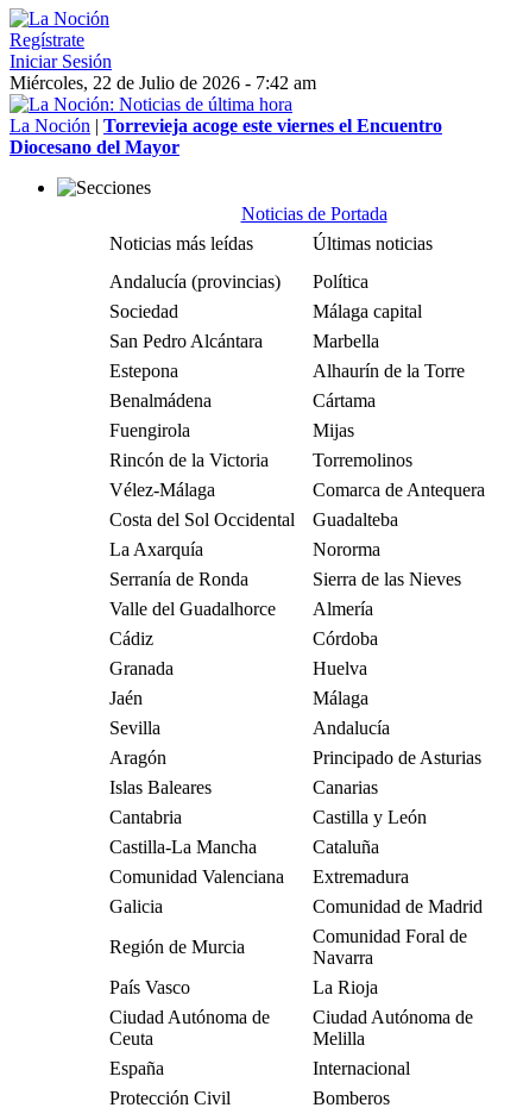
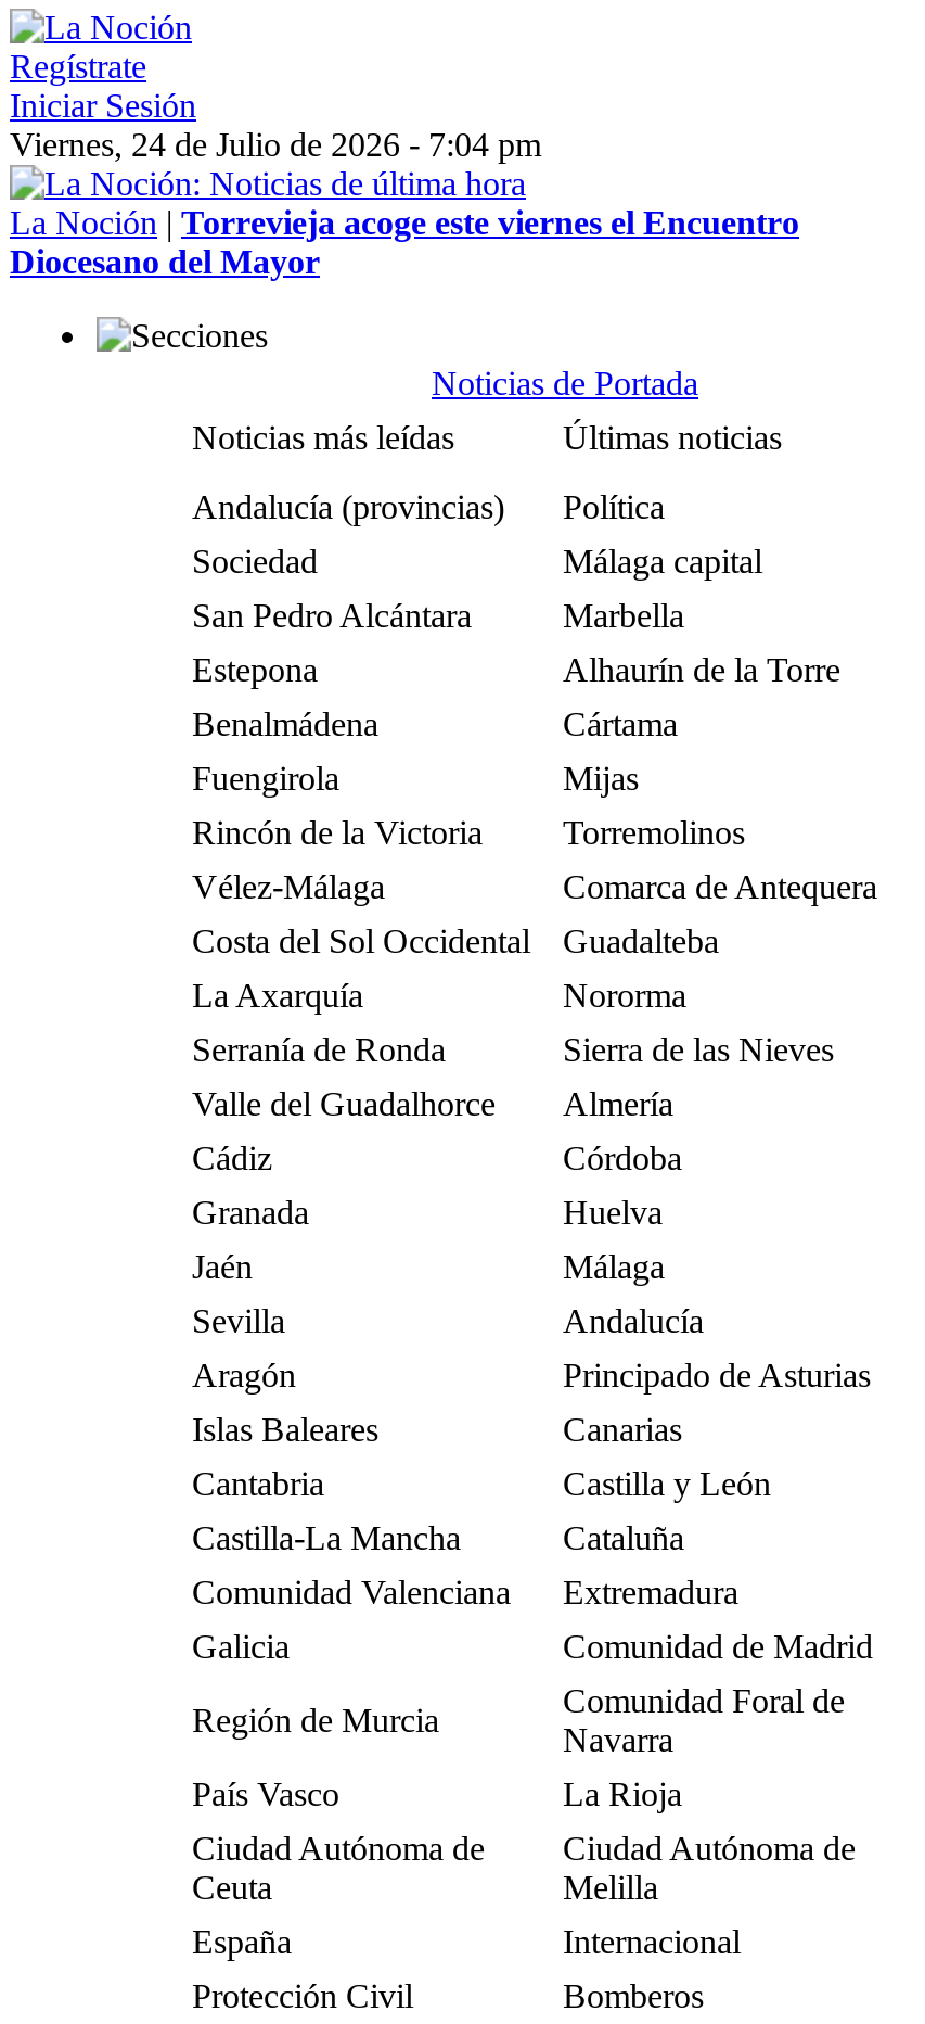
[10,73,316,93] Miércoles, 22 de Julio de 2026 - 7:42 am -> [10,126,541,163] Viernes, 24 de Julio de 2026 - 7:04 pm

